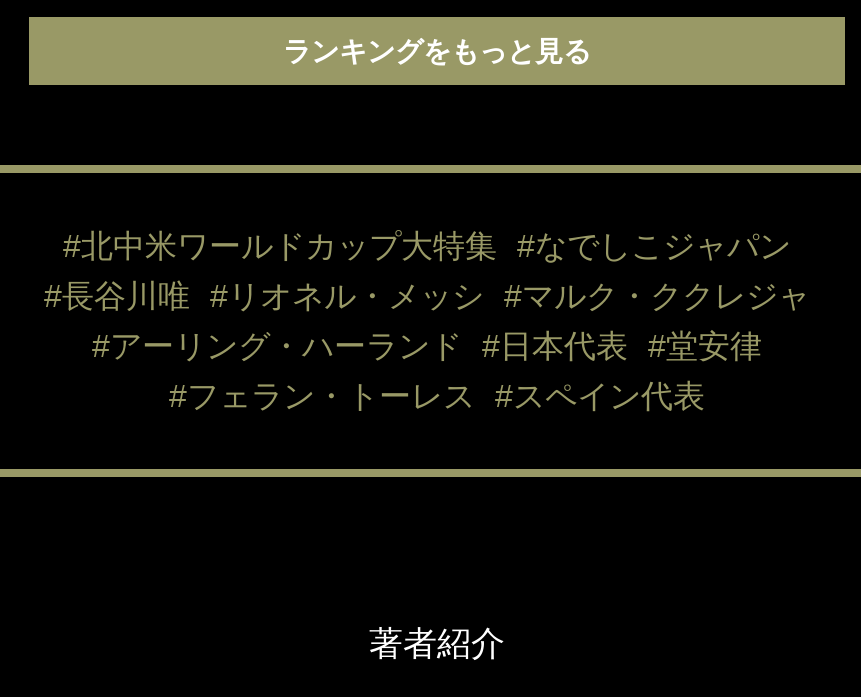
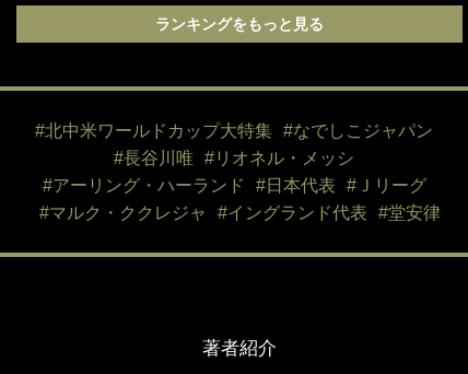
[44,278,810,312] #長谷川唯 #リオネル・メッシ #マルク・ククレジャ -> [114,149,354,168] #長谷川唯 #リオネル・メッシ
[92,328,762,362] #アーリング・ハーランド #日本代表 #堂安律 -> [42,176,426,195] #アーリング・ハーランド #日本代表 #Ｊリーグ
[169,378,705,412] #フェラン・トーレス #スペイン代表 -> [39,204,440,222] #マルク・ククレジャ #イングランド代表 #堂安律

